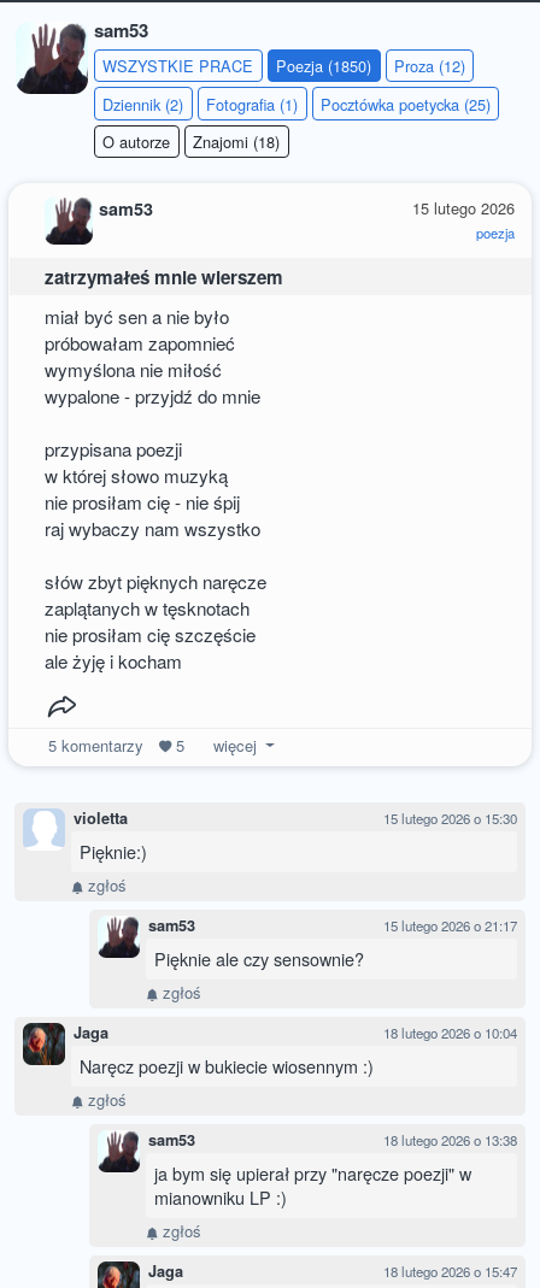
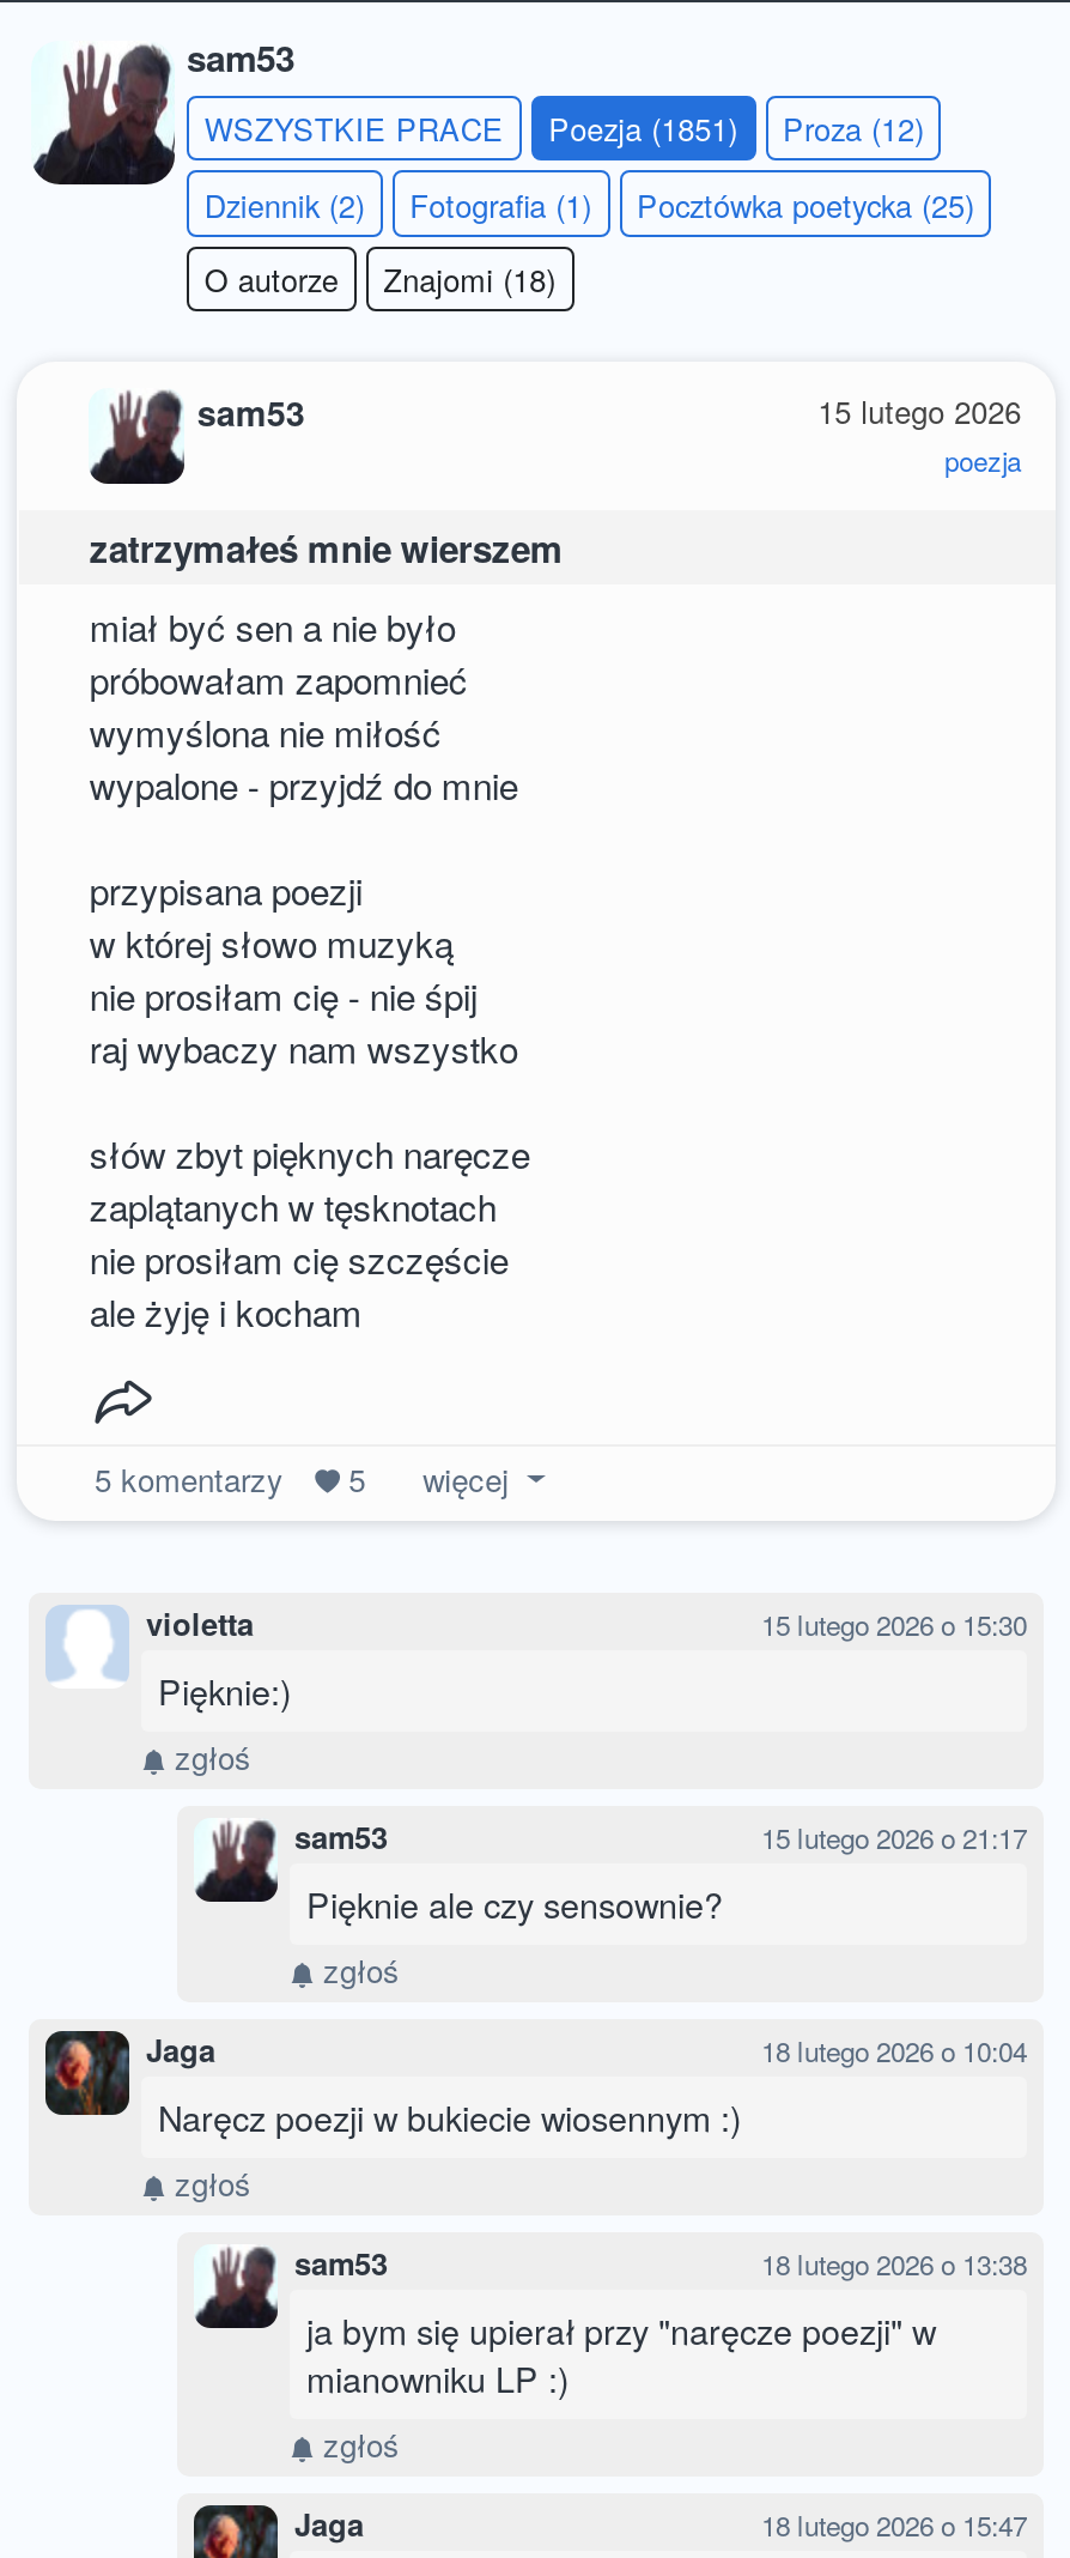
[103,54,465,77] WSZYSTKIE PRACE Poezja (1850) Proza (12) -> [204,106,924,151] WSZYSTKIE PRACE Poezja (1851) Proza (12)

